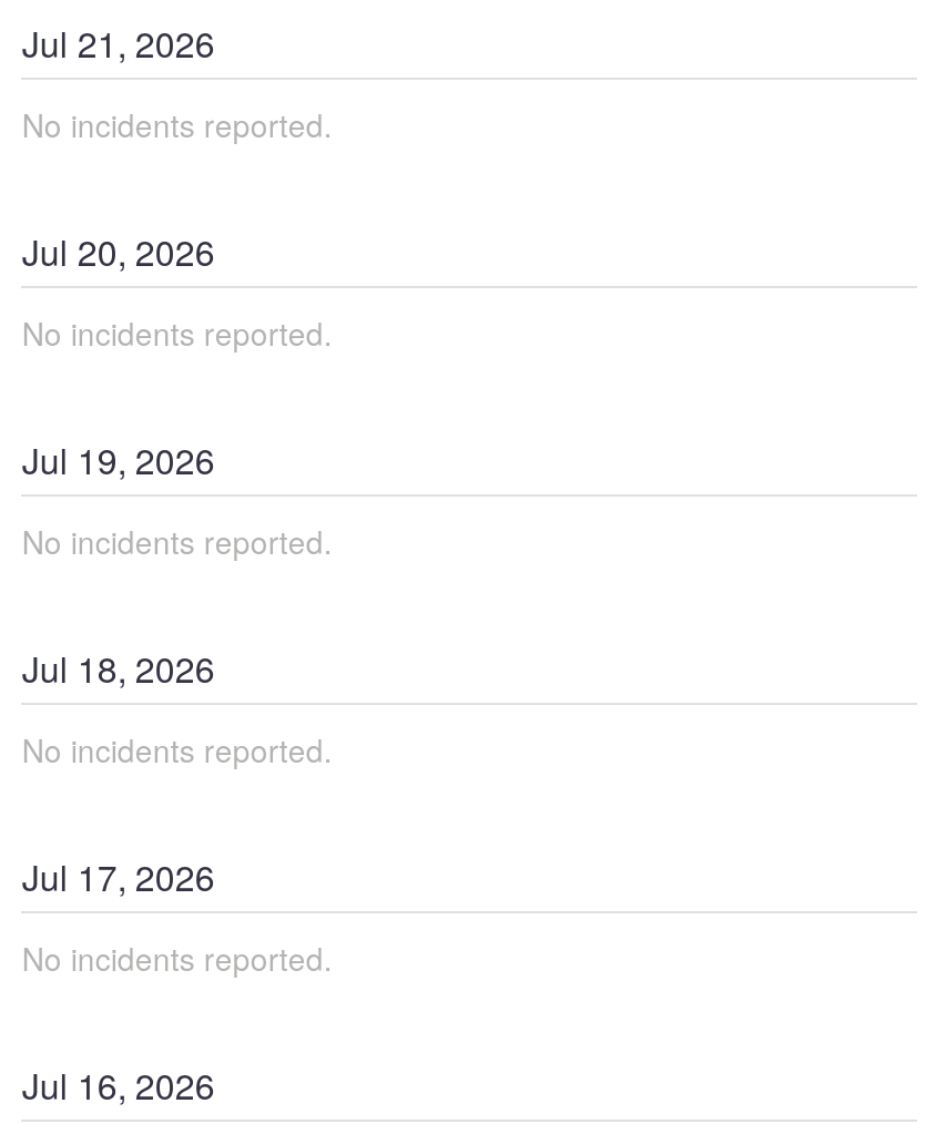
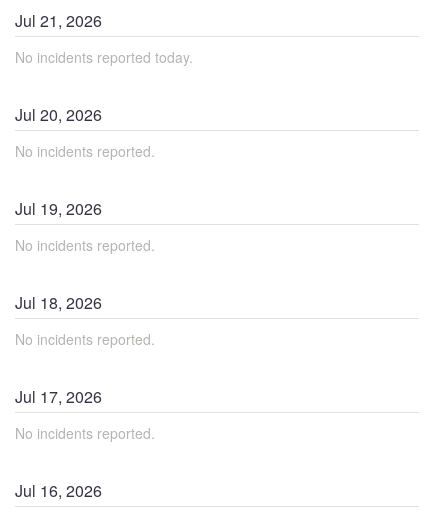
[22,102,332,146] No incidents reported. -> [15,47,193,67] No incidents reported today.

